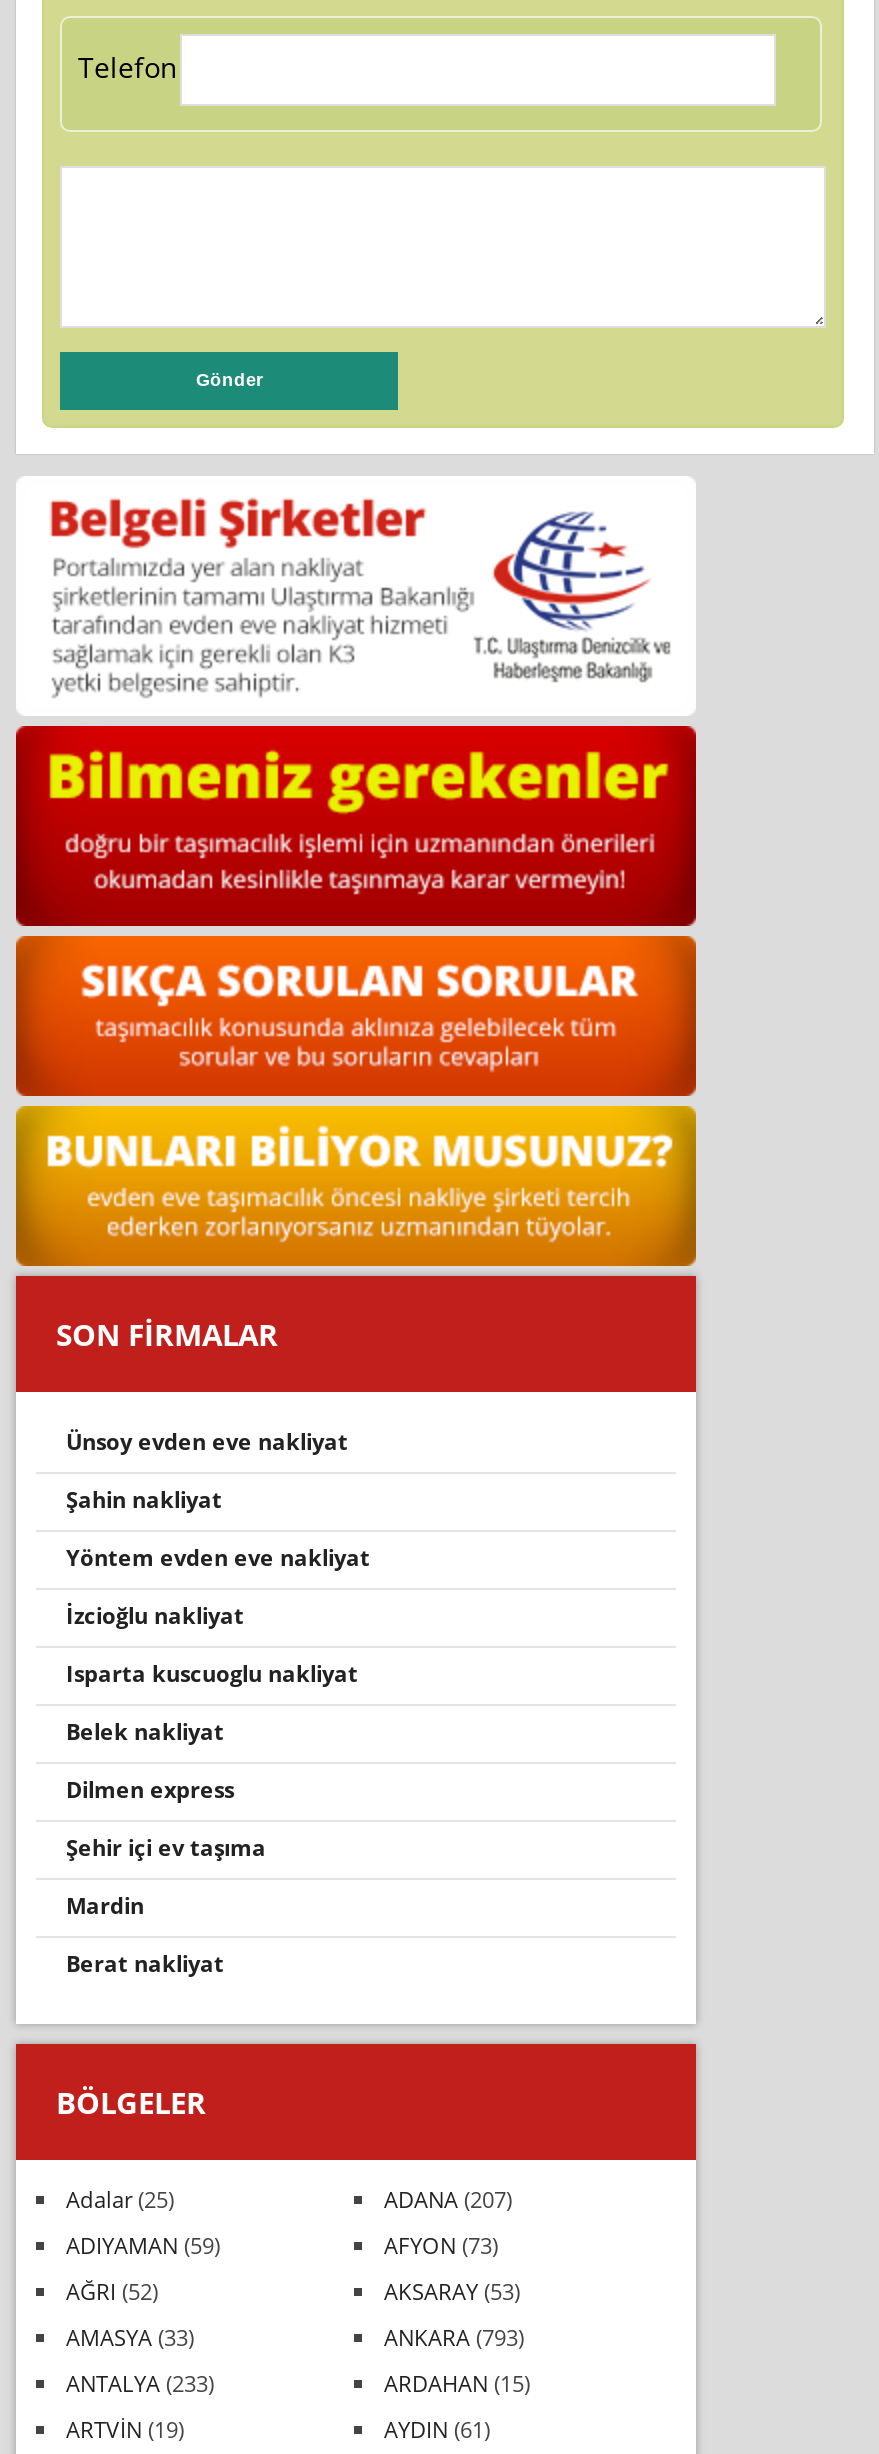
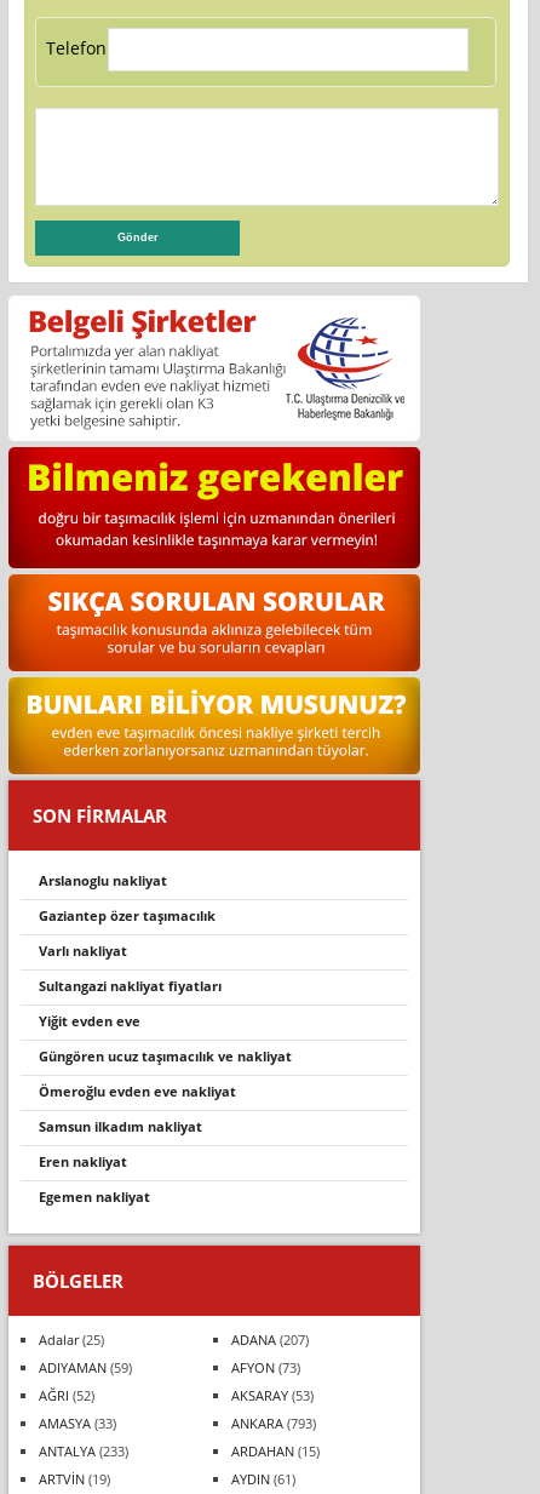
[82,1426,348,1456] ünsoy evden eve nakliyat -> [48,871,167,889] arslanoglu nakliyat
[78,1484,222,1514] şahin nakliyat -> [48,906,216,924] gaziantep özer taşımacılık
[80,1542,370,1572] yöntem evden eve nakliyat -> [47,941,127,960] varli nakli̇yat
[74,1600,244,1630] i̇zci̇oğlu nakli̇yat -> [46,976,222,995] sultangazi nakliyat fiyatları
[74,1658,358,1688] isparta kuscuoglu nakliyat -> [47,1012,140,1030] yi̇ği̇t evden eve
[80,1716,224,1746] belek nakliyat -> [48,1047,292,1065] güngören ucuz taşımacılık ve nakliyat
[82,1774,234,1804] di̇lmen express -> [50,1082,236,1100] ömeroğlu evden eve nakliyat
[78,1832,266,1862] şehir içi ev taşıma -> [46,1117,202,1135] samsun ilkadım nakliyat
[86,1890,144,1920] mardin -> [46,1152,127,1170] eren nakli̇yat
[80,1948,224,1978] berat nakliyat -> [46,1187,150,1205] egemen nakliyat

